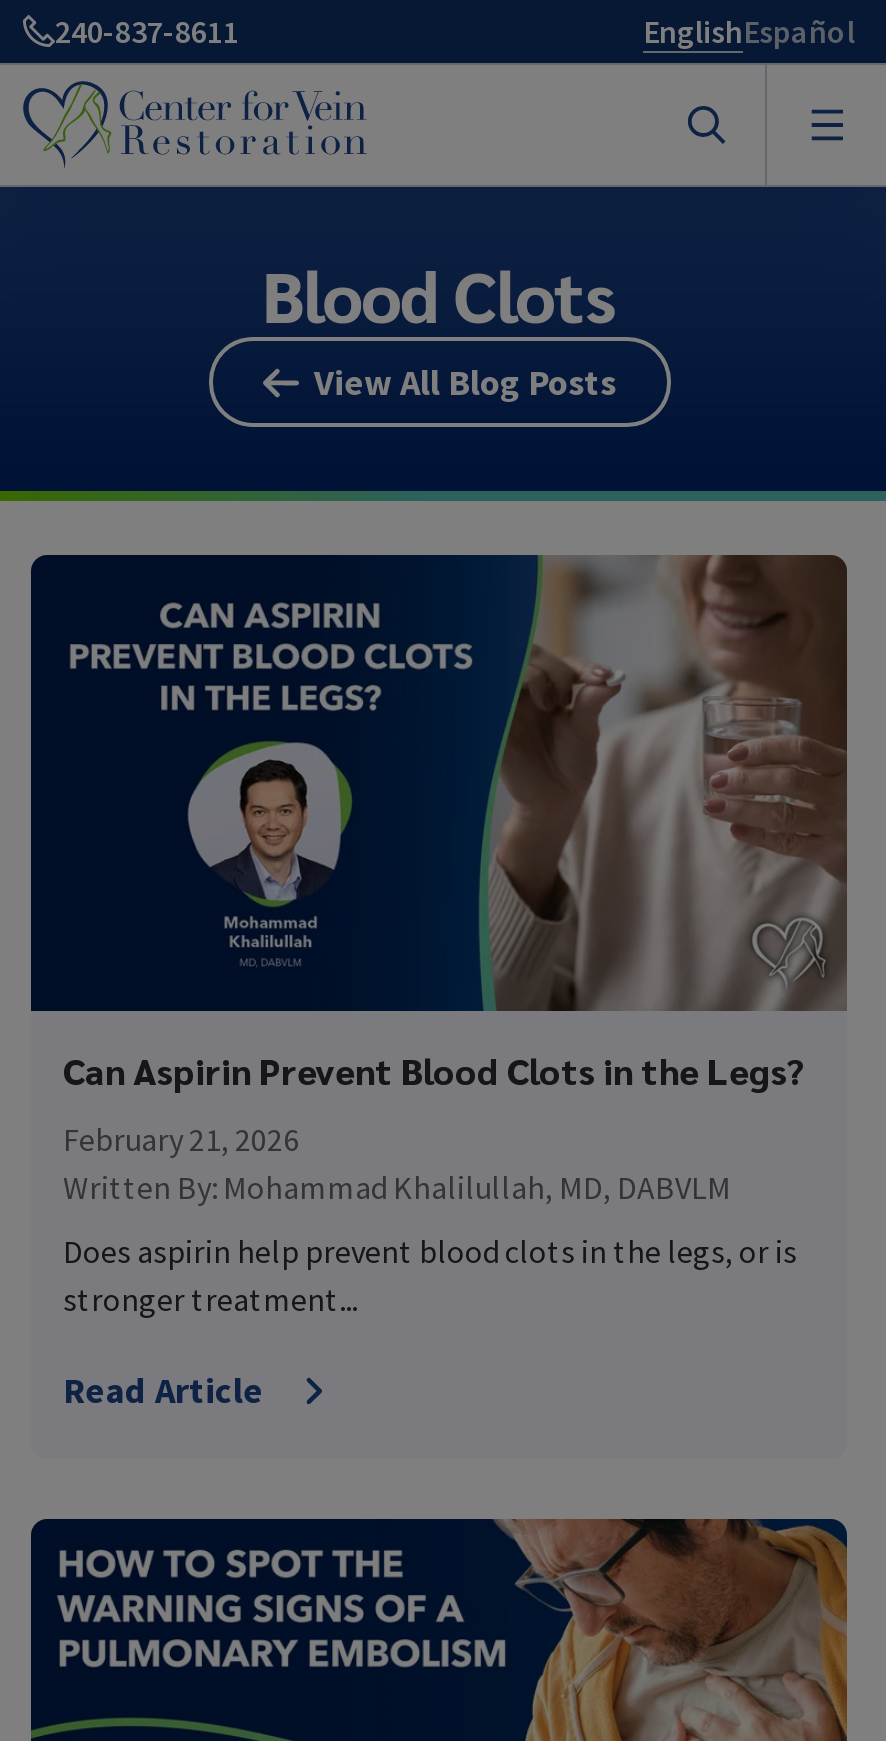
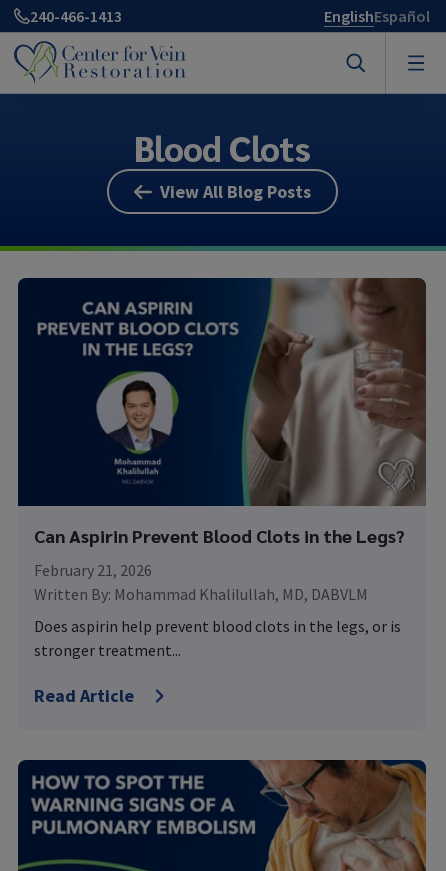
[55,11,239,51] 240-837-8611 -> [30,6,122,26] 240-466-1413

